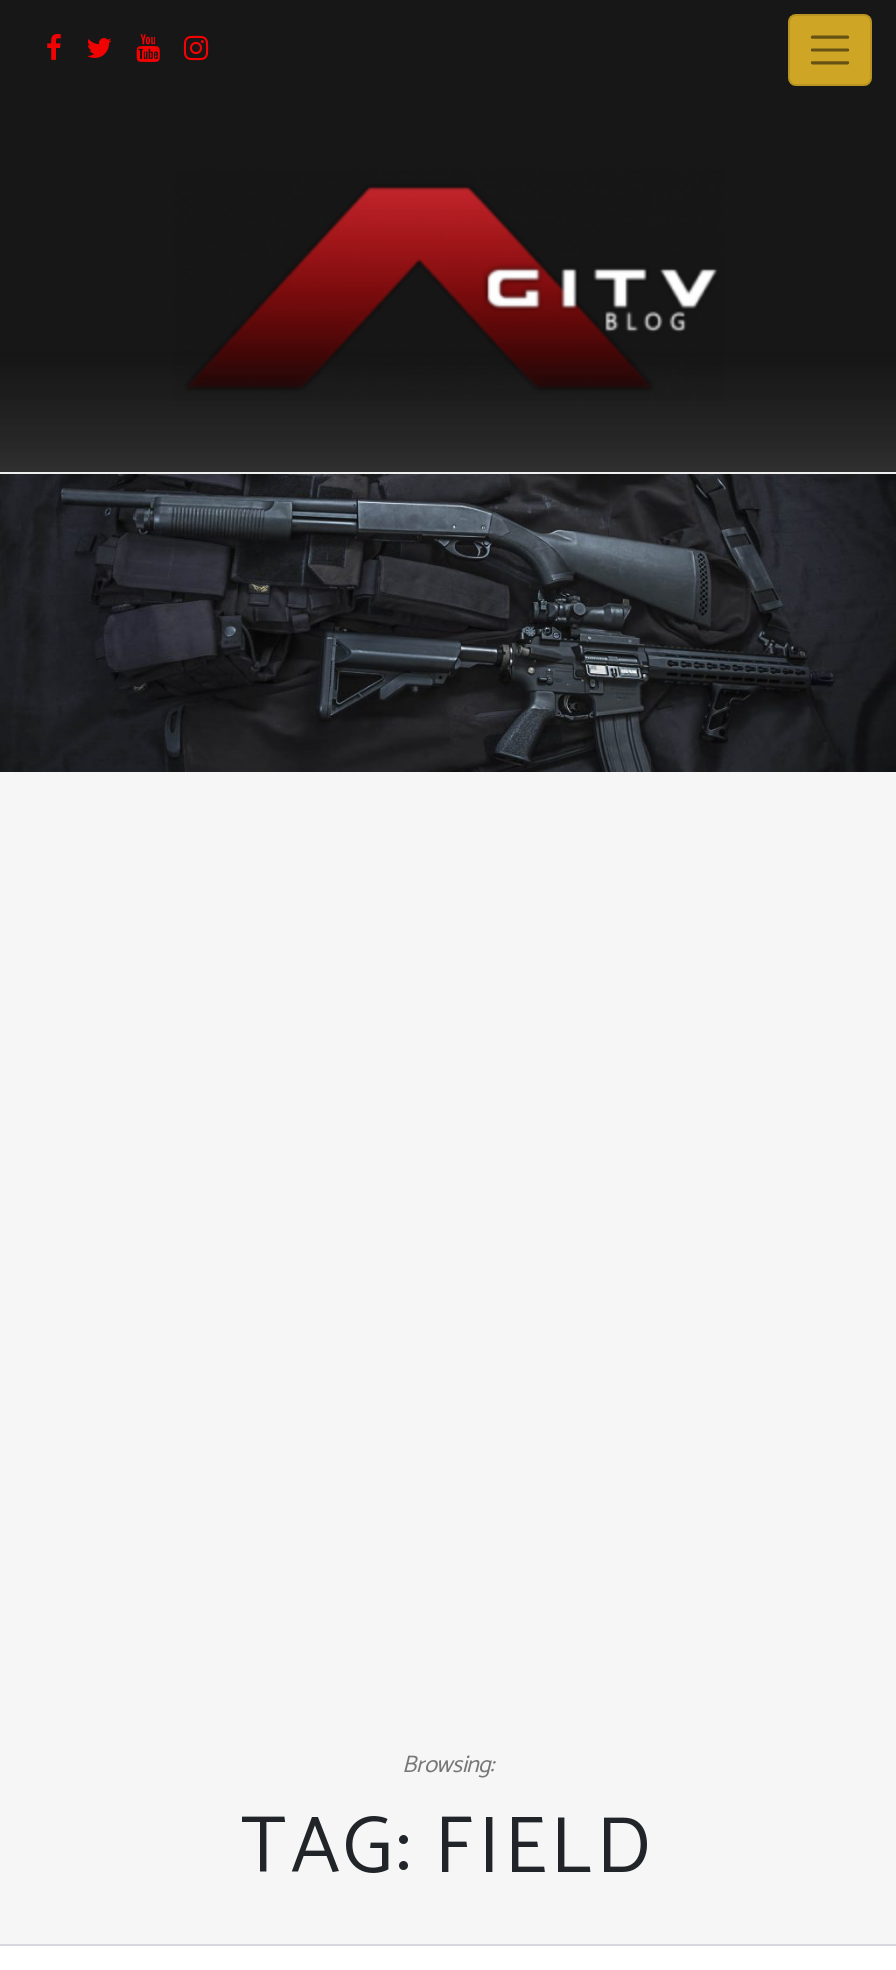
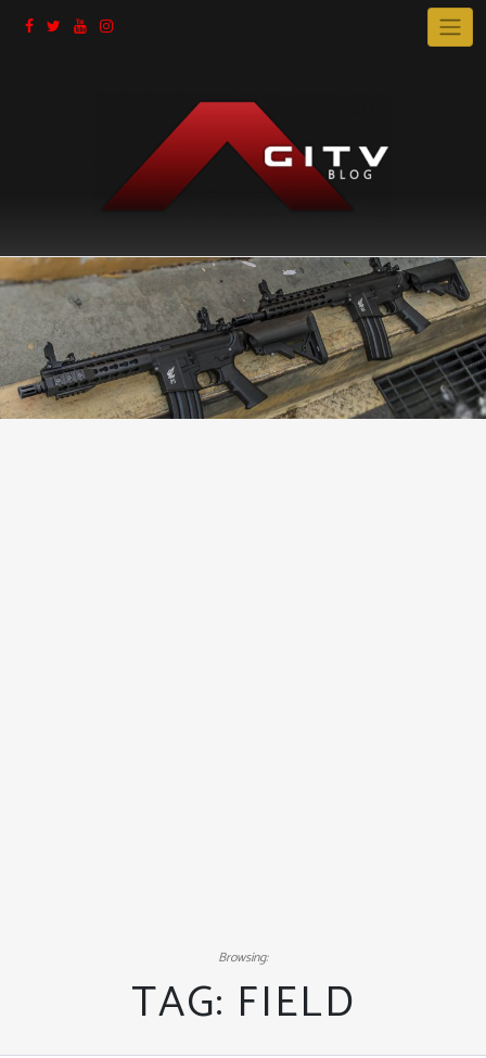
[6,472,890,774] [image] -> [3,256,483,420] [image]

